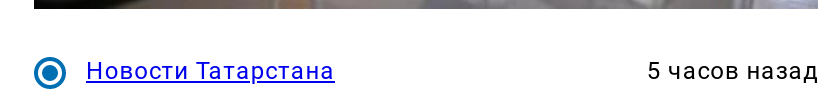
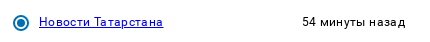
[647,57,818,85] 5 часов назад -> [302,15,405,29] 54 минуты назад

